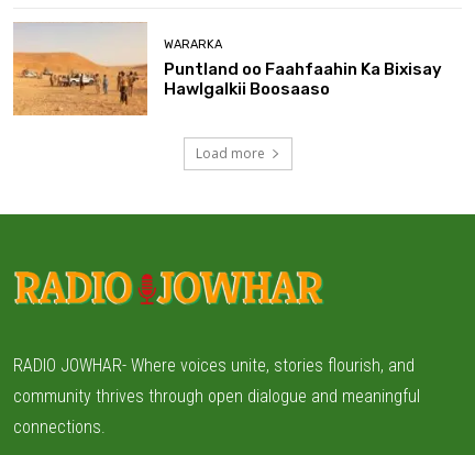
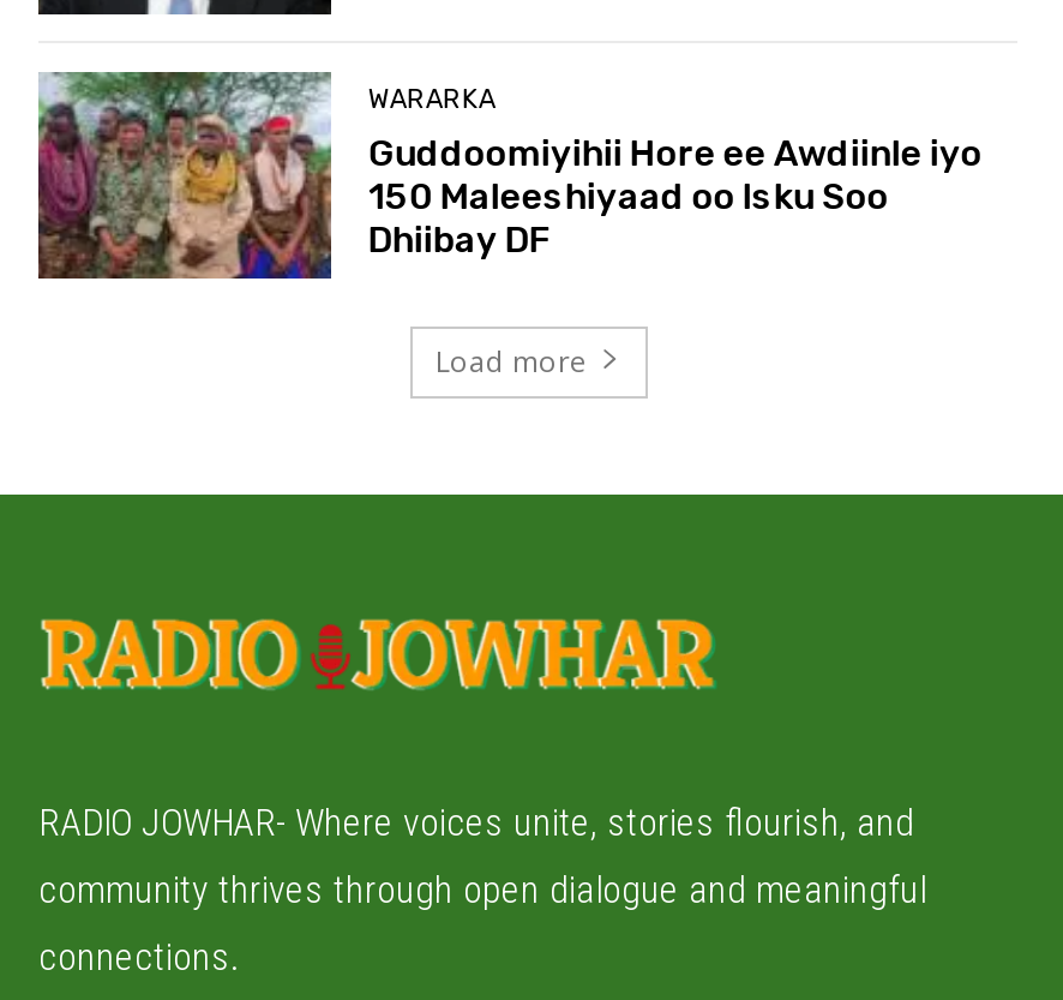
[12,22,442,116] [image] | Puntland oo Faahfaahin Ka Bixisay | Hawlgalkii Boosaaso -> [36,53,982,281] [image] | Guddoomiyihii Hore ee Awdiinle iyo | 150 Maleeshiyaad oo Isku Soo | Dhiibay DF

